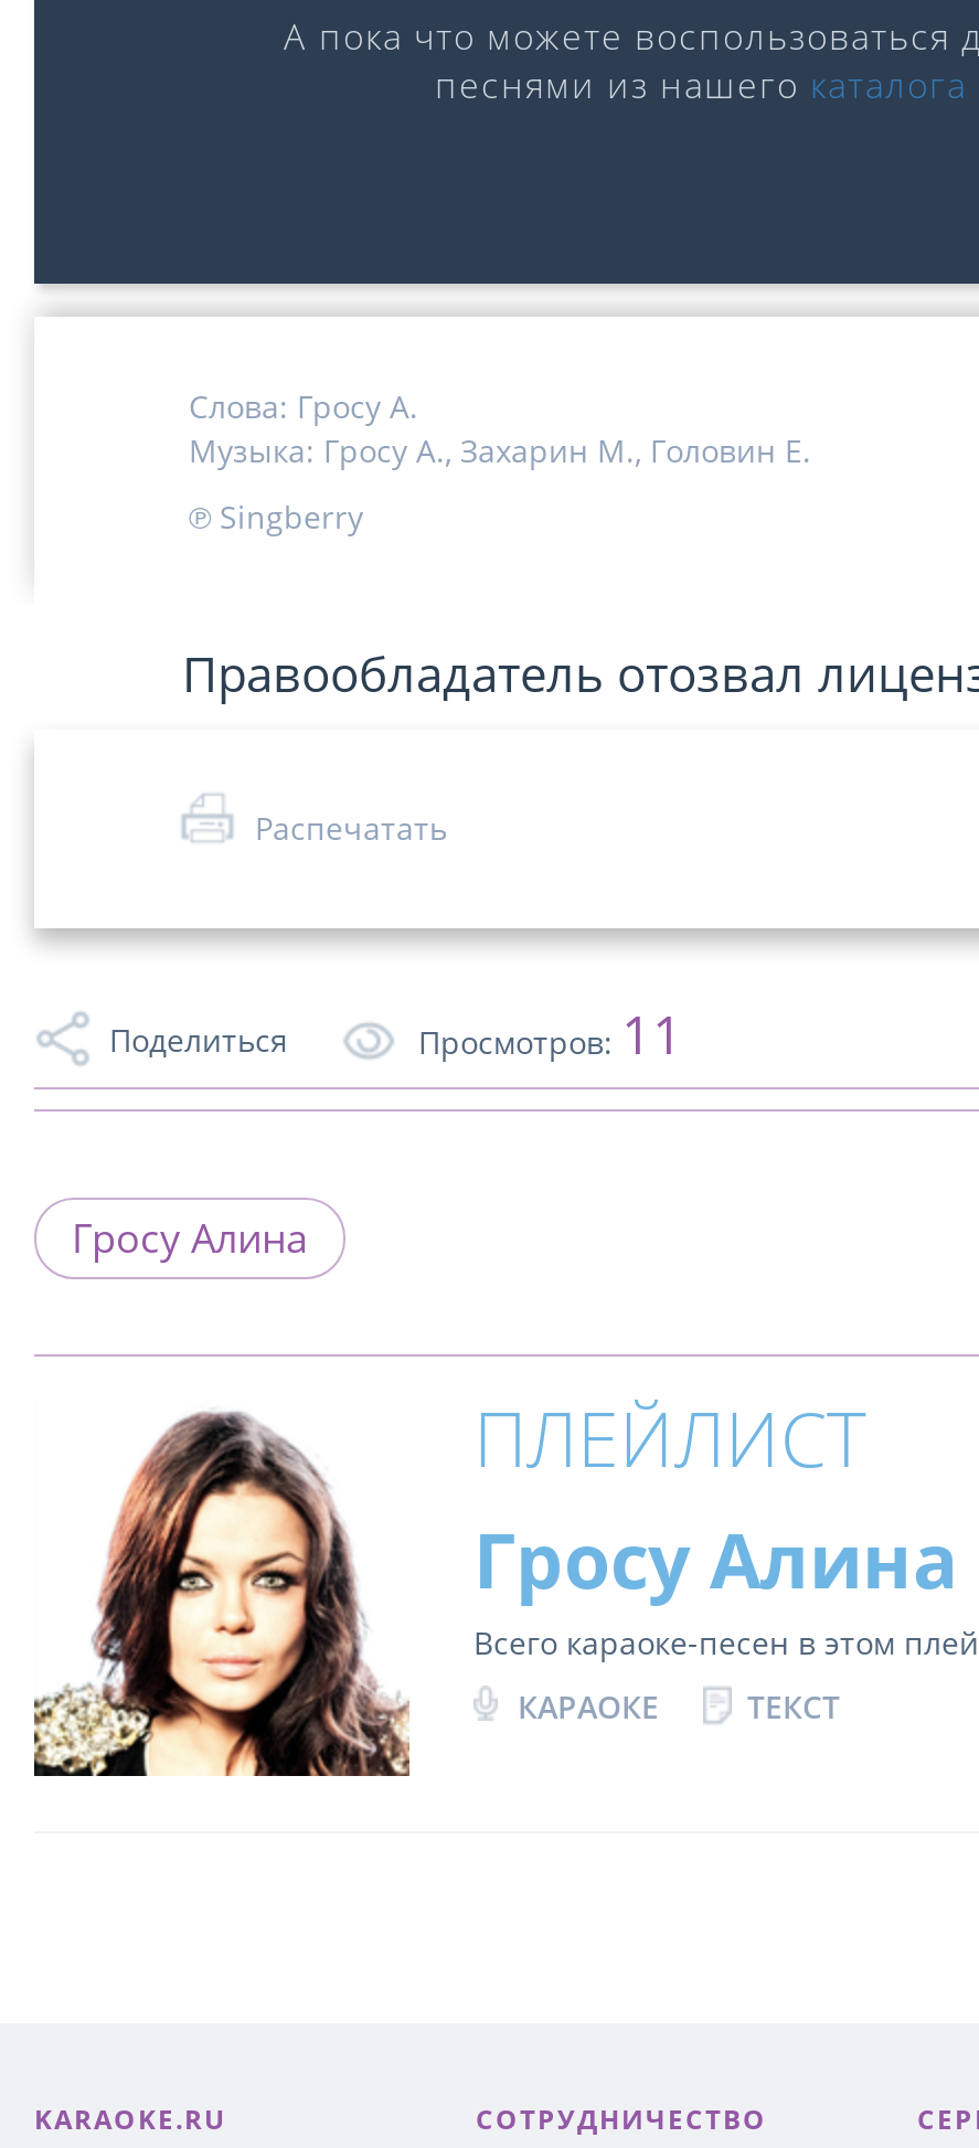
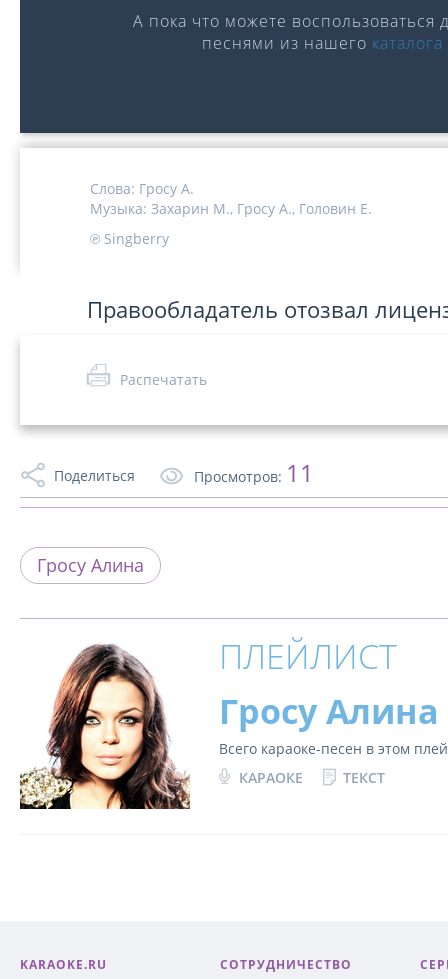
[189,429,811,471] Музыка: Гросу А., Захарин М., Головин Е. -> [90,199,372,218] Музыка: Захарин М., Гросу А., Головин Е.

